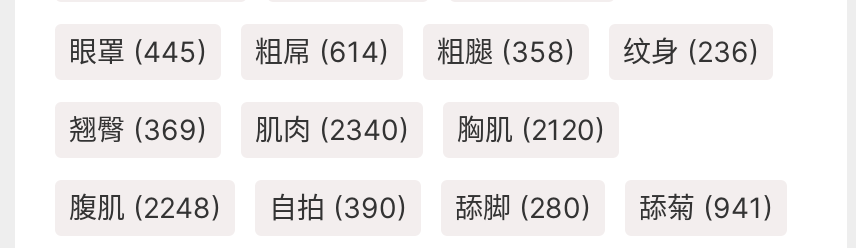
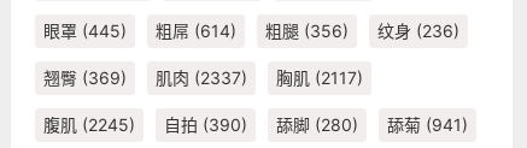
[69,34,759,68] 眼罩(445) 粗屌(614) 粗腿(358) 纹身(236) -> [43,20,459,41] 眼罩(445) 粗屌(614) 粗腿(356) 纹身(236)
[255,112,409,146] 肌肉(2340) -> [156,67,247,88] 肌肉(2337)
[457,112,605,146] 胸肌(2120) -> [276,67,363,88] 胸肌(2117)
[69,190,773,224] 腹肌(2248) 自拍(390) 舔脚(280) 舔菊(941) -> [43,114,468,135] 腹肌(2245) 自拍(390) 舔脚(280) 舔菊(941)

